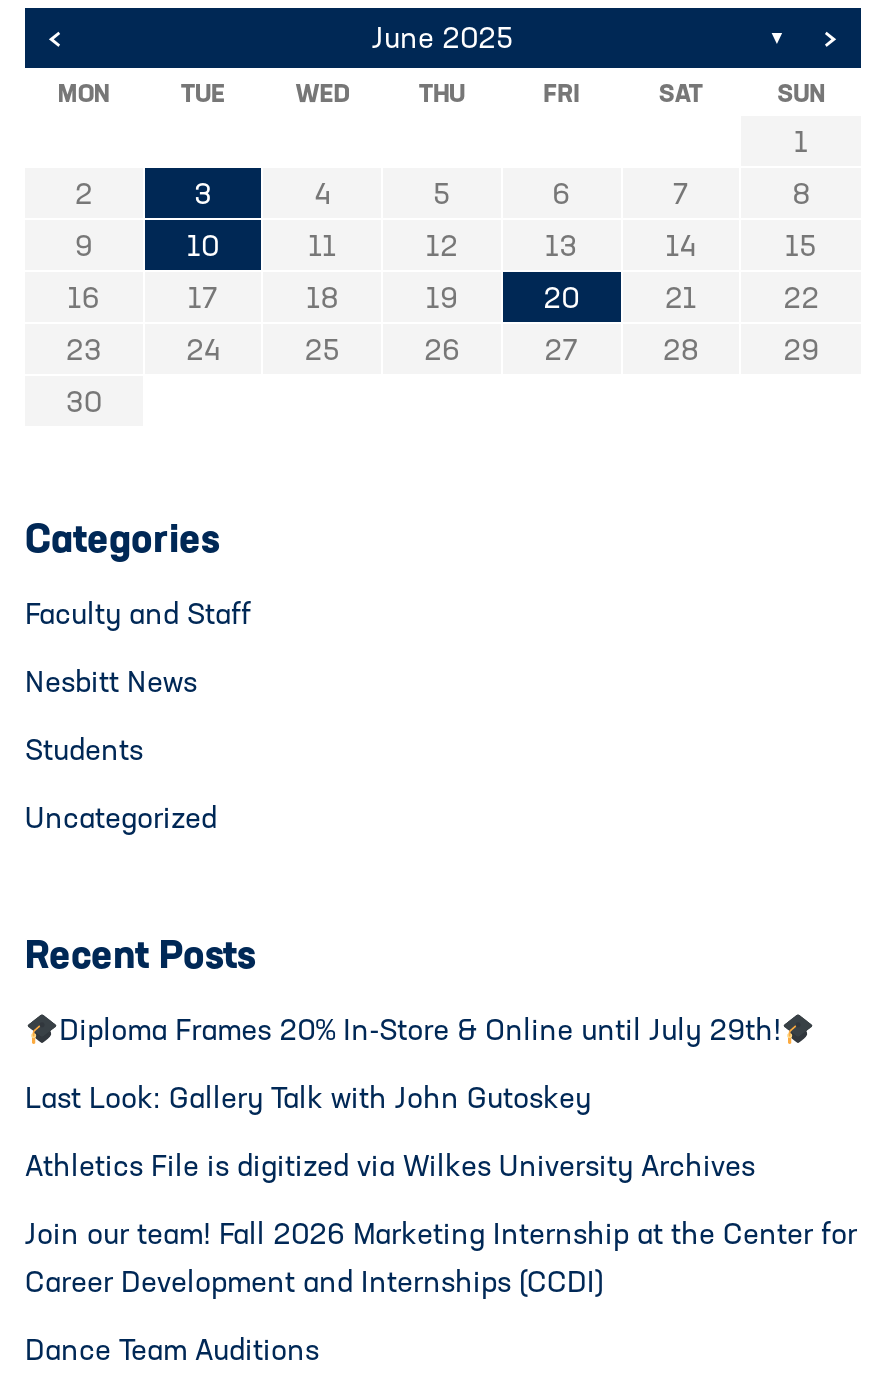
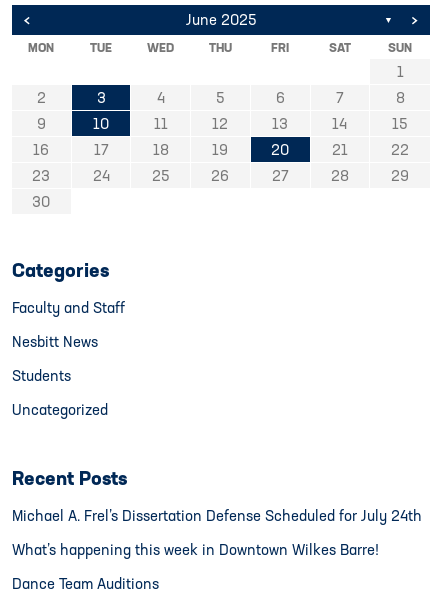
[25,1010,857,1300] Diploma Frames 20% In-Store & Online until July 29th! | Last Look: Gallery Talk with John Gutoskey | Athletics File is digitized via Wilkes University Archives | Join our team! Fall 2026 Marketing Internship at the Center for | Career Development and Internships (CCDI) -> [12,506,422,559] Michael A. Frel’s Dissertation Defense Scheduled for July 24th | What’s happening this week in Downtown Wilkes Barre!

